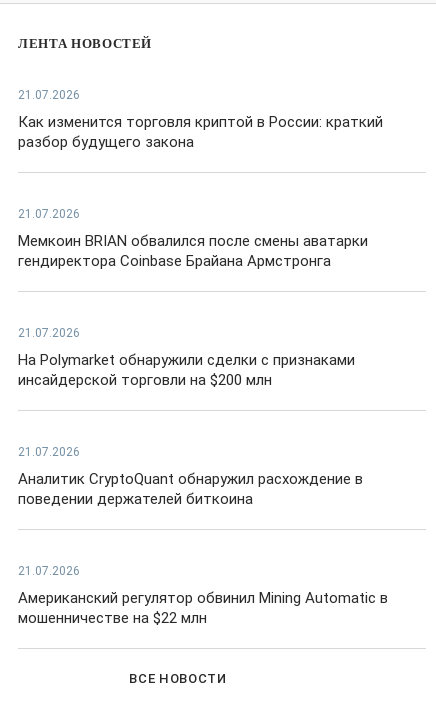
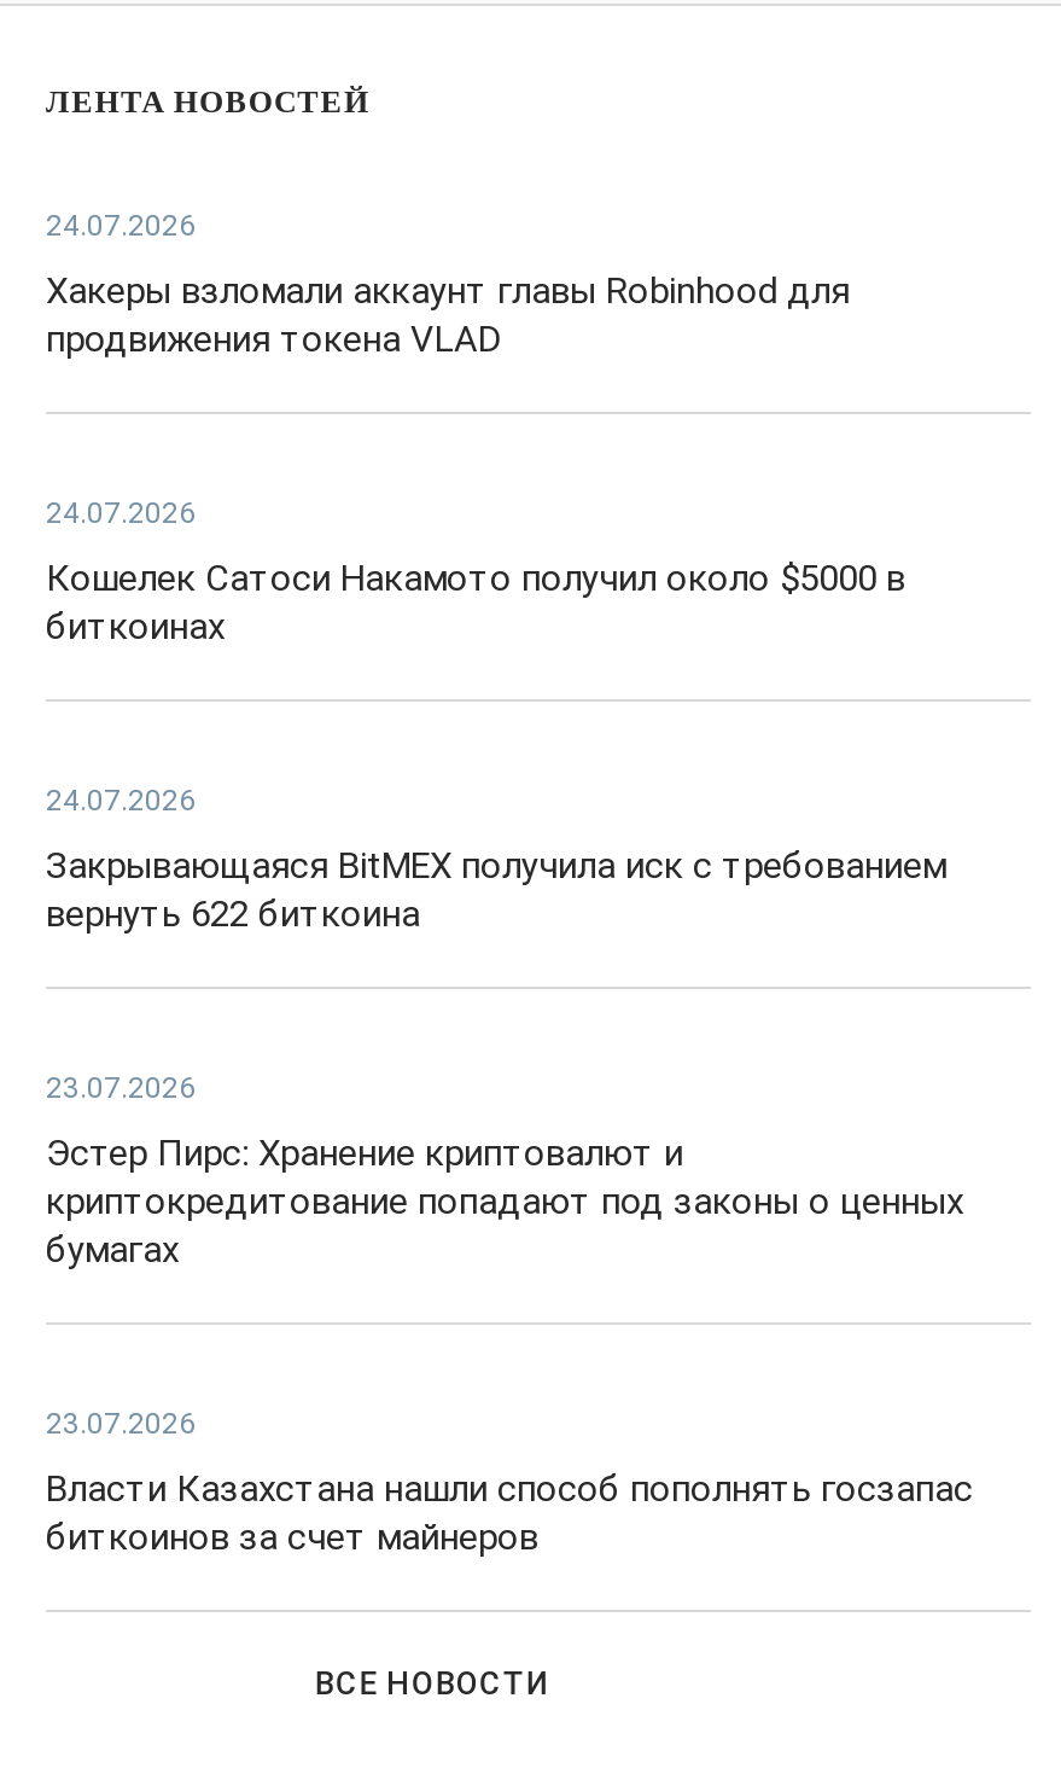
[18,88,80,102] 21.07.2026 -> [46,208,196,242] 24.07.2026
[18,113,383,151] Как изменится торговля криптой в России: краткий | разбор будущего закона -> [46,269,850,361] Хакеры взломали аккаунт главы Robinhood для | продвижения токена VLAD
[18,207,80,221] 21.07.2026 -> [46,496,196,530] 24.07.2026
[18,232,368,270] Мемкоин BRIAN обвалился после смены аватарки | гендиректора Coinbase Брайана Армстронга -> [46,556,905,648] Кошелек Сатоси Накамото получил около $5000 в | биткоинах
[18,326,80,340] 21.07.2026 -> [46,783,196,817] 24.07.2026
[18,351,355,389] На Polymarket обнаружили сделки с признаками | инсайдерской торговли на $200 млн -> [46,844,946,935] Закрывающаяся BitMEX получила иск с требованием | вернуть 622 биткоина
[18,445,80,459] 21.07.2026 -> [46,1071,196,1105] 23.07.2026
[18,470,363,508] Аналитик CryptoQuant обнаружил расхождение в | поведении держателей биткоина -> [46,1131,963,1271] Эстер Пирс: Хранение криптовалют и | криптокредитование попадают под законы о ценных | бумагах
[18,564,80,578] 21.07.2026 -> [46,1406,196,1440] 23.07.2026
[18,589,388,627] Американский регулятор обвинил Mining Automatic в | мошенничестве на $22 млн -> [46,1467,973,1559] Власти Казахстана нашли способ пополнять госзапас | биткоинов за счет майнеров

